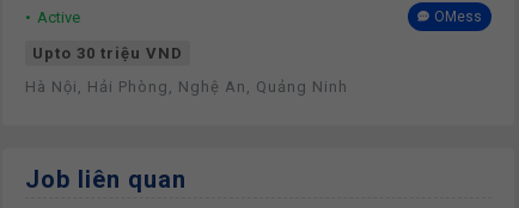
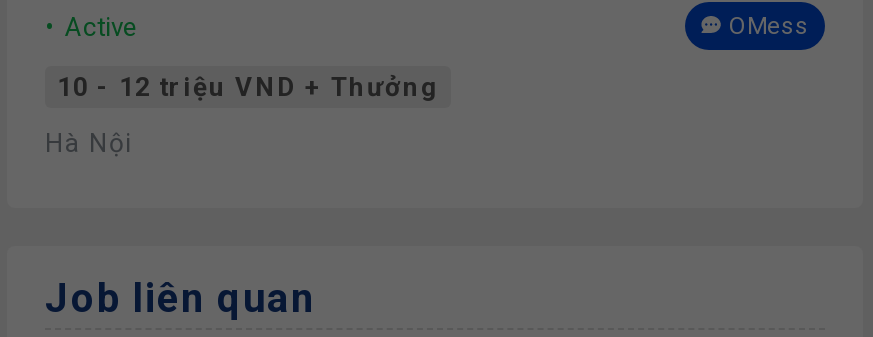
[32,44,183,62] Upto 30 triệu VND -> [57,72,439,102] 10 - 12 triệu VND + Thưởng
[25,78,348,96] Hà Nội, Hải Phòng, Nghệ An, Quảng Ninh -> [45,128,133,158] Hà Nội

